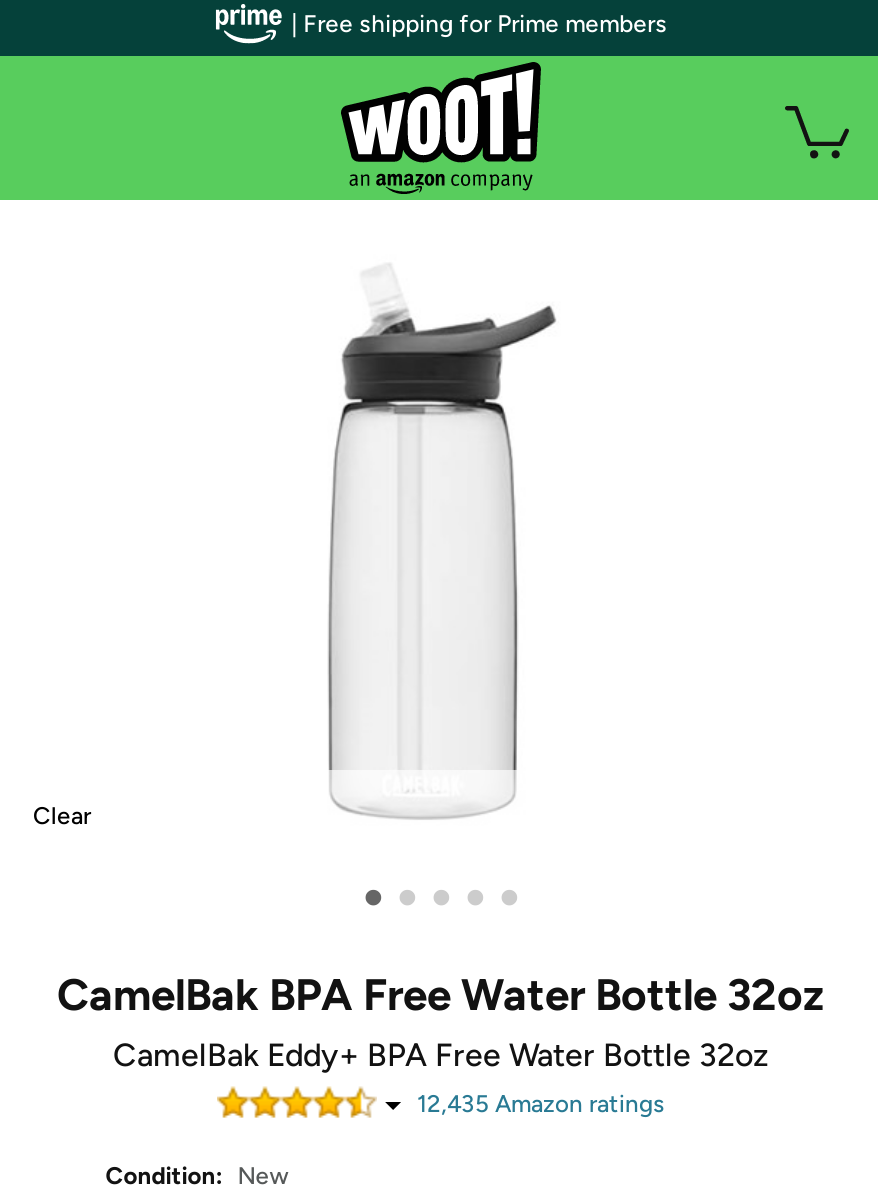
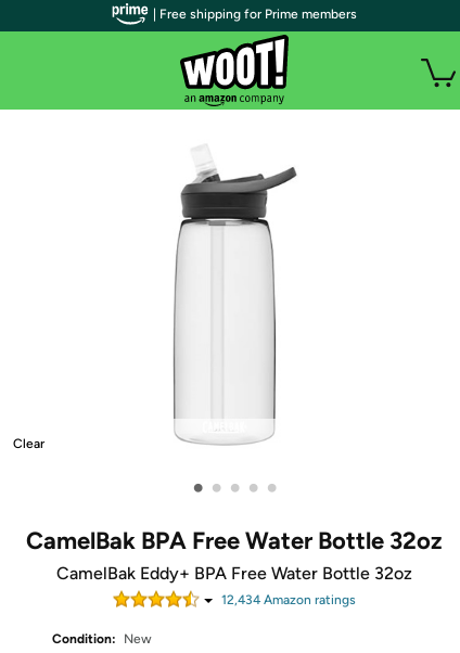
[417,1090,665,1118] 12,435 Amazon ratings -> [221,592,356,607] 12,434 Amazon ratings

